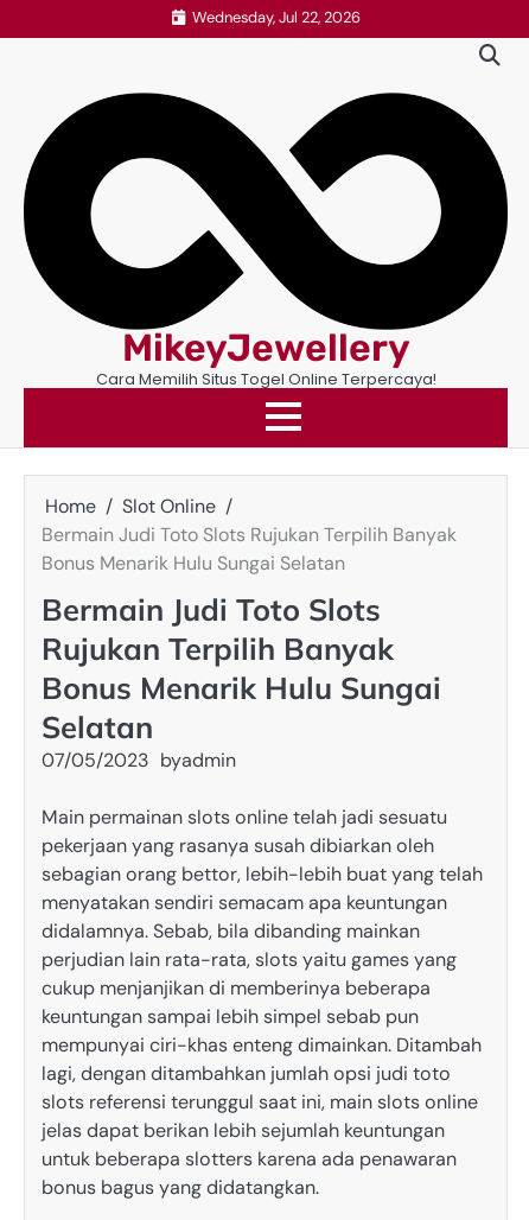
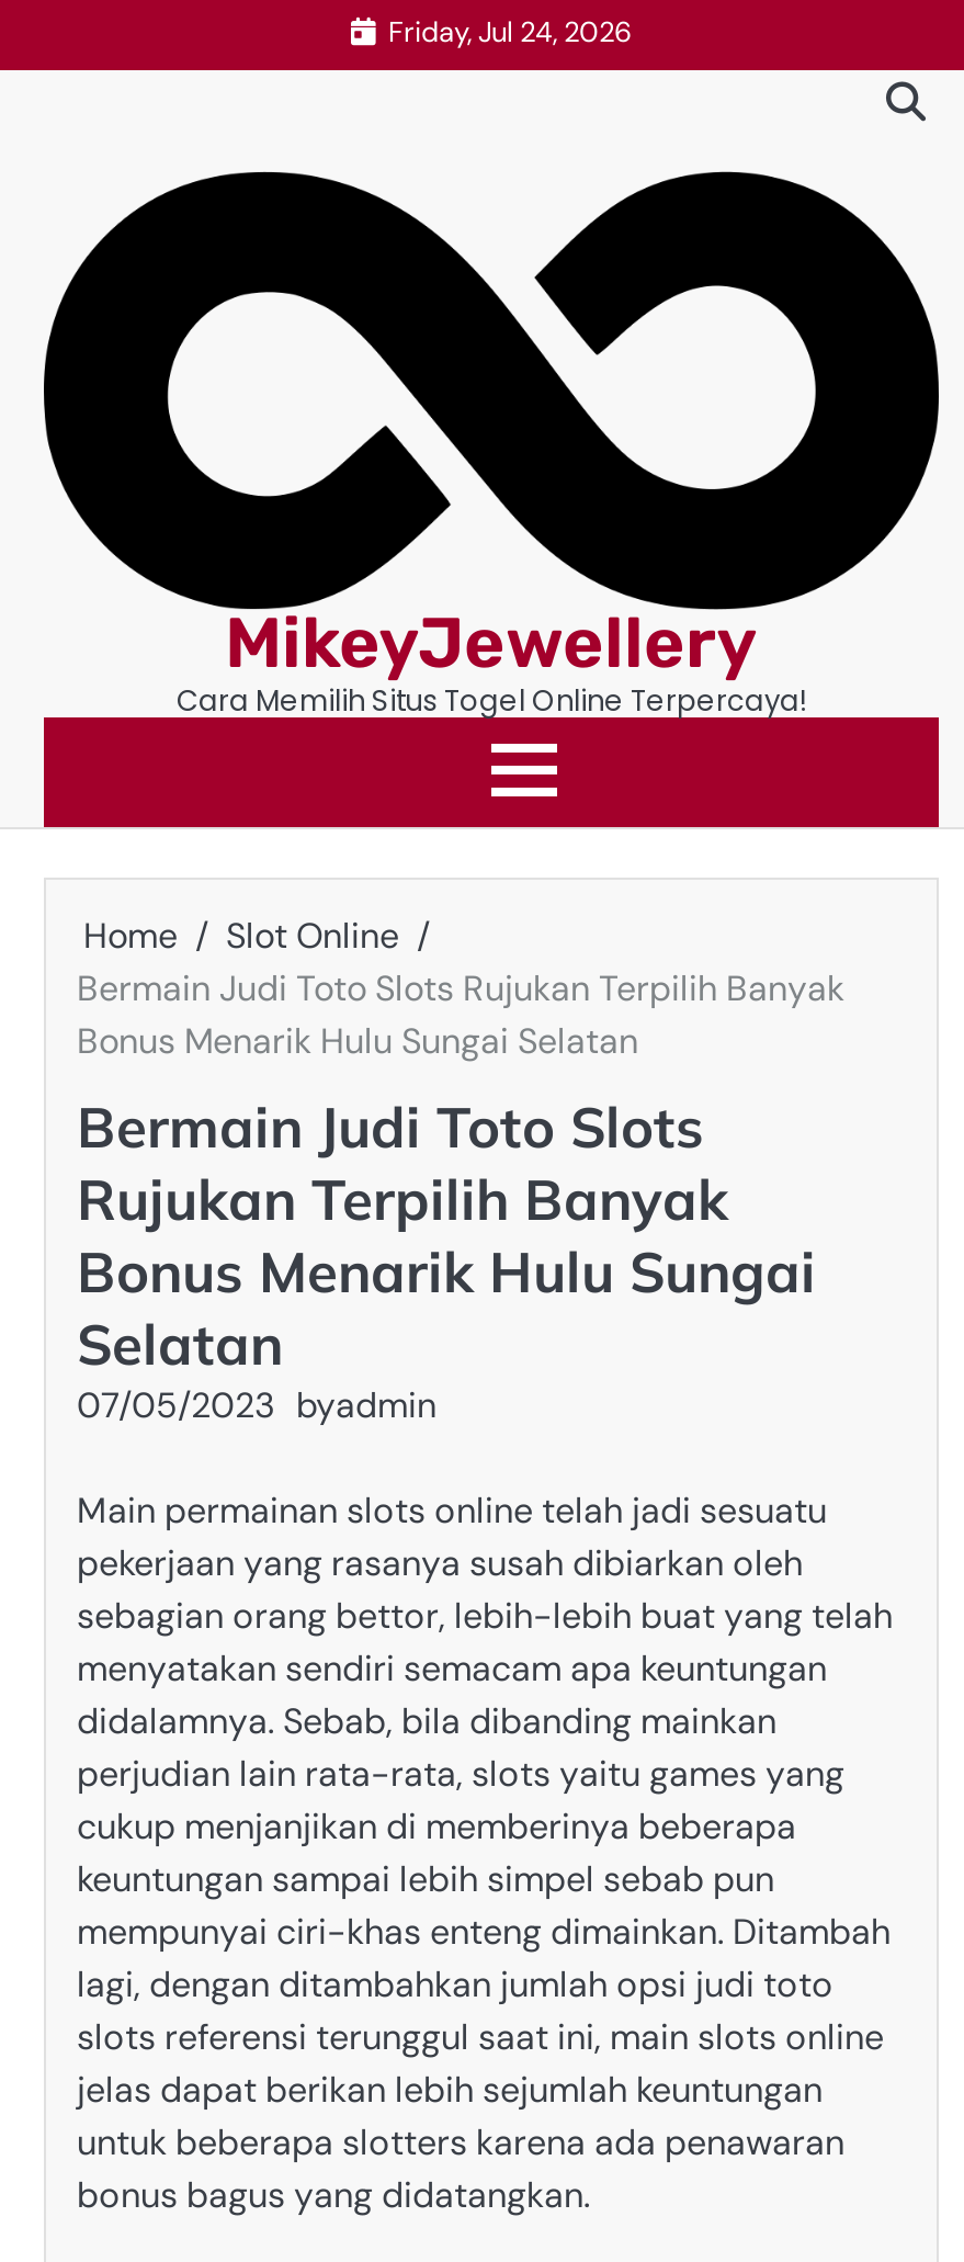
[192,7,360,27] Wednesday, Jul 22, 2026 -> [388,12,632,49] Friday, Jul 24, 2026

